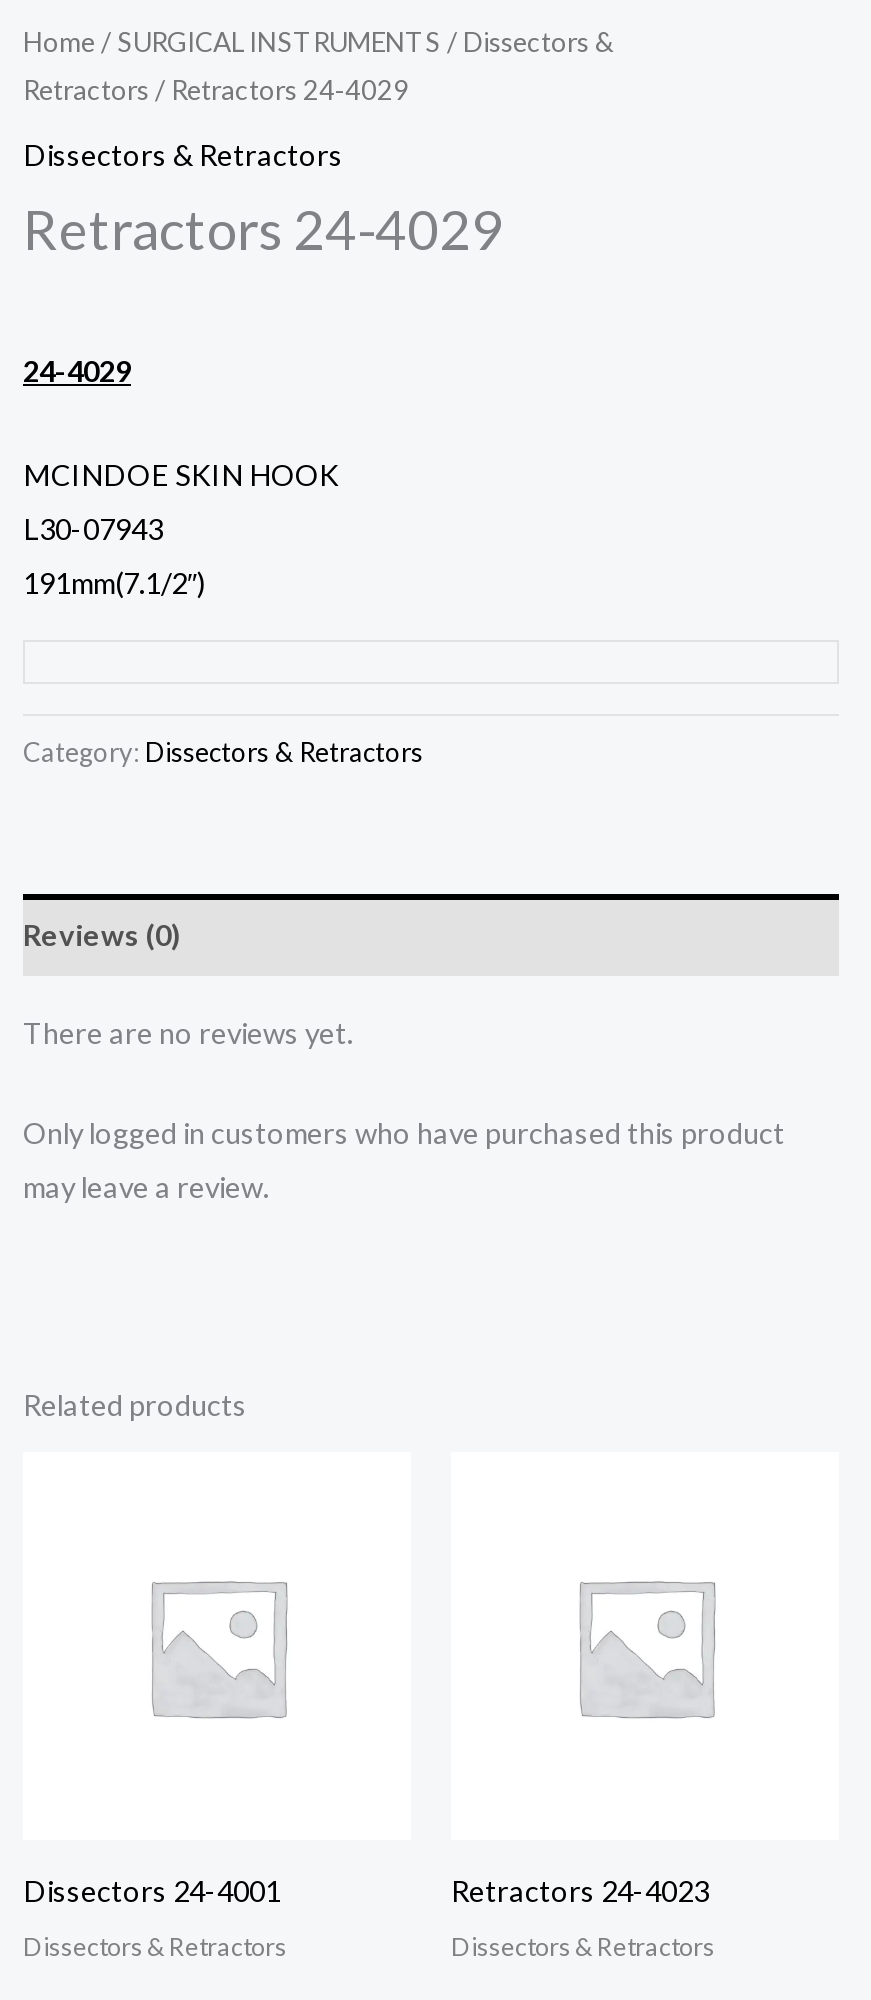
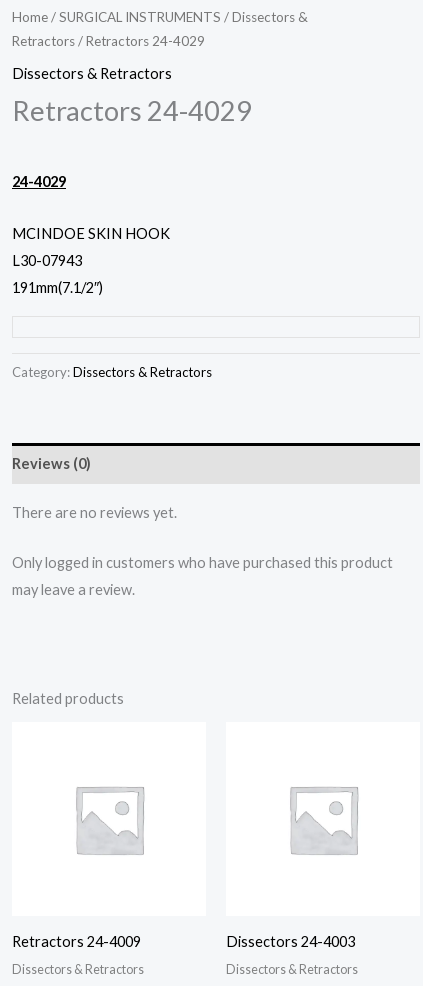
[23,1873,281,1907] Dissectors 24-4001 -> [12,933,141,950] Retractors 24-4009
[451,1873,709,1907] Retractors 24-4023 -> [226,933,355,950] Dissectors 24-4003

